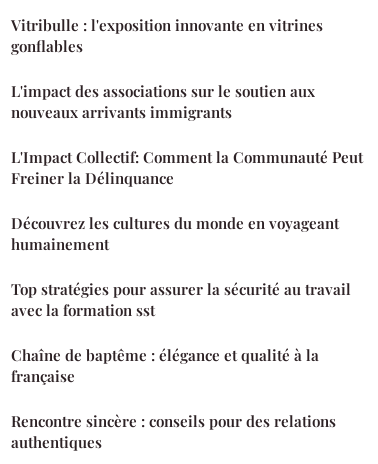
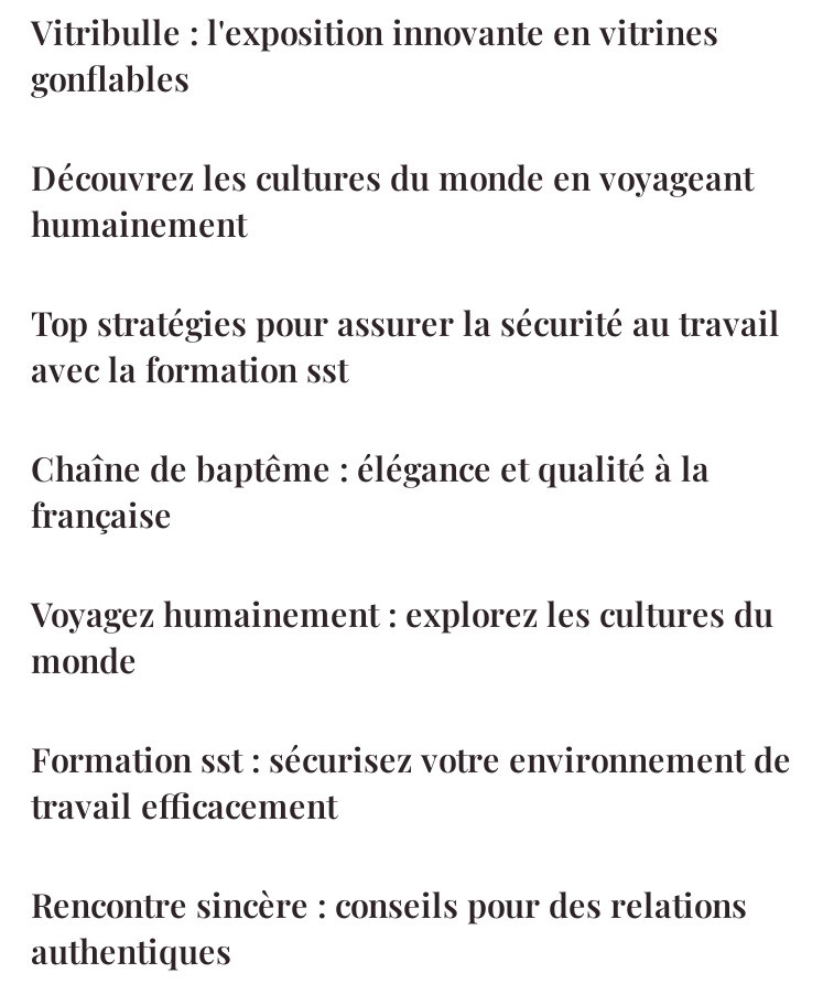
[11,81,363,188] L'impact des associations sur le soutien aux | nouveaux arrivants immigrants | L'Impact Collectif: Comment la Communauté Peut | Freiner la Délinquance -> none
moved [11,213,351,386] -> [31,156,780,538]: Découvrez les cultures du monde en voyageant | humainement | Top stratégies pour assurer la sécurité au travail | avec la formation sst | Chaîne de baptême : élégance et qualité à la | française
none -> [31,593,791,828] Voyagez humainement : explorez les cultures du | monde | Formation sst : sécurisez votre environnement de | travail efficacement

